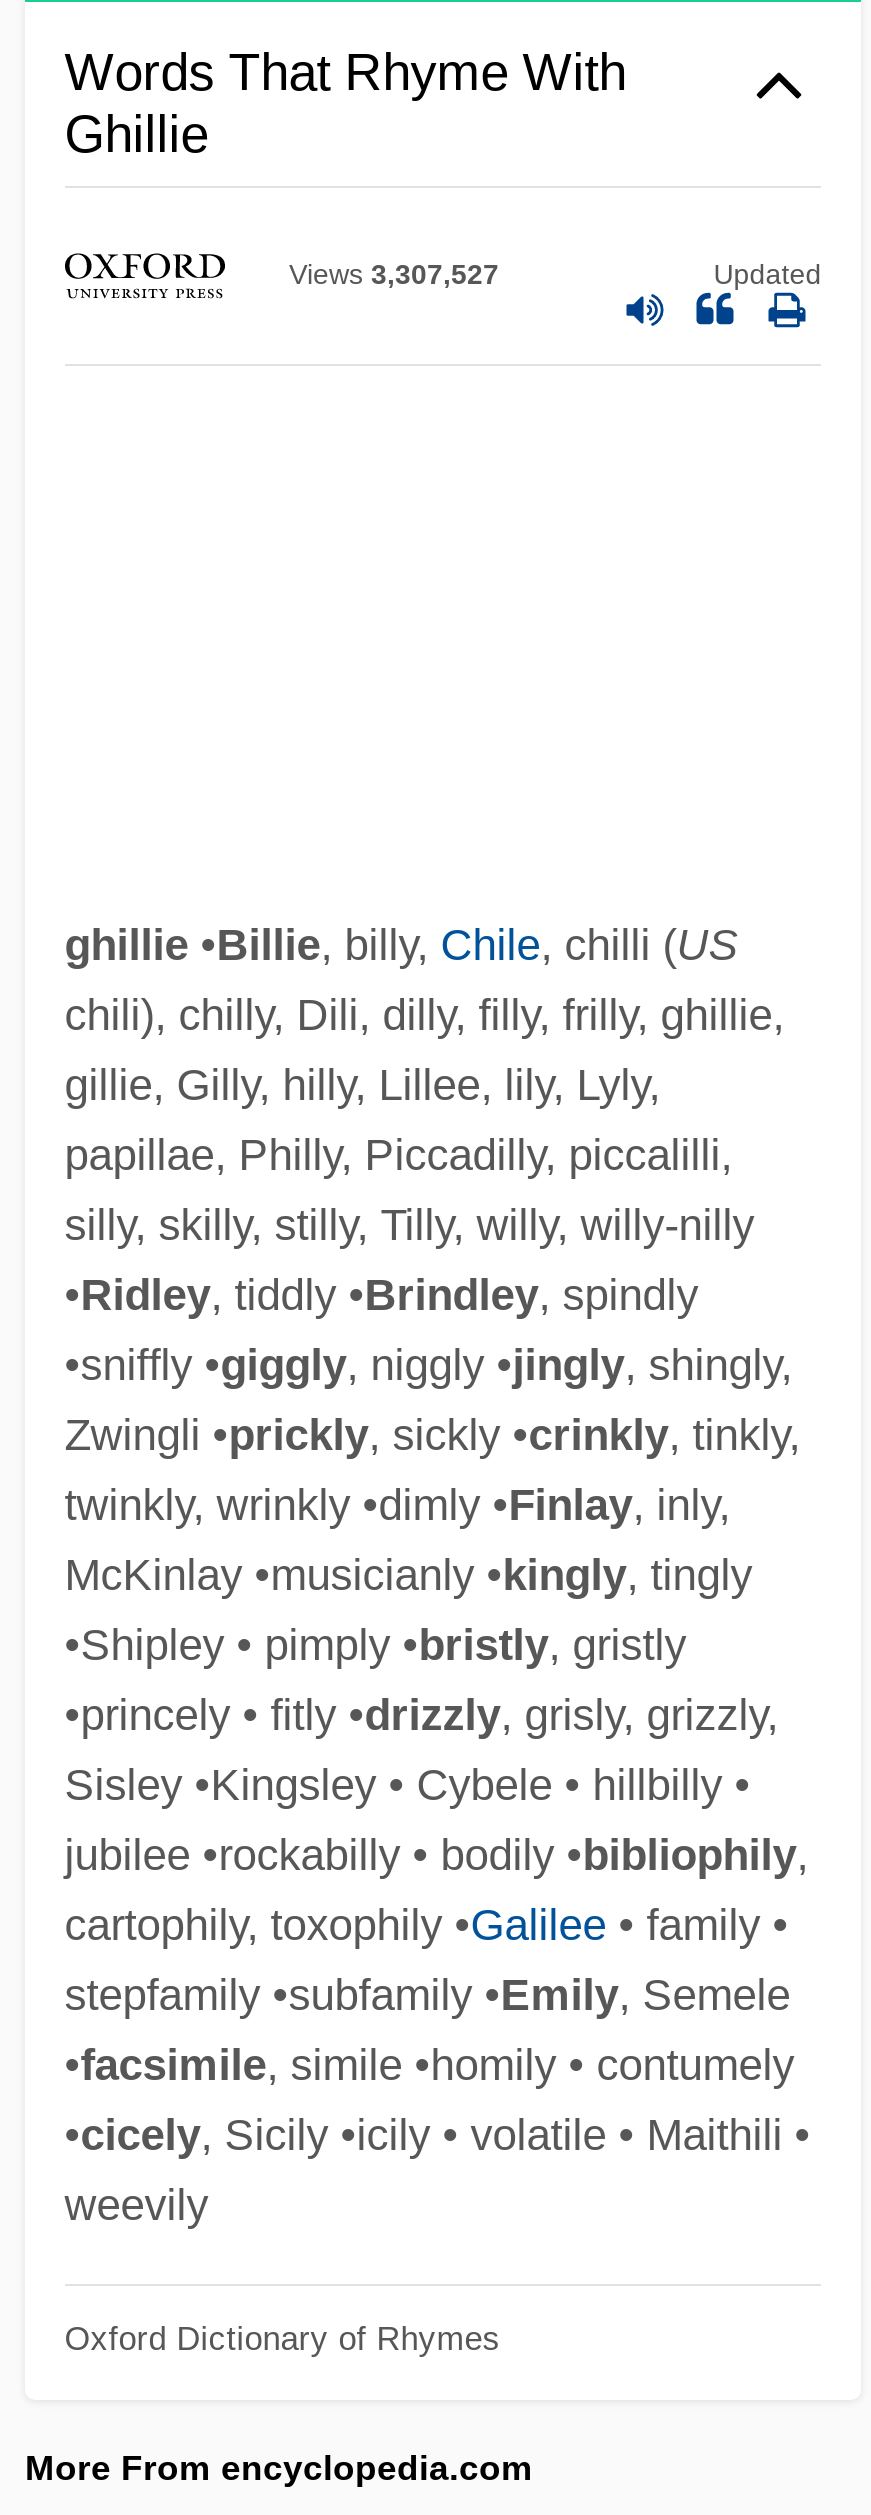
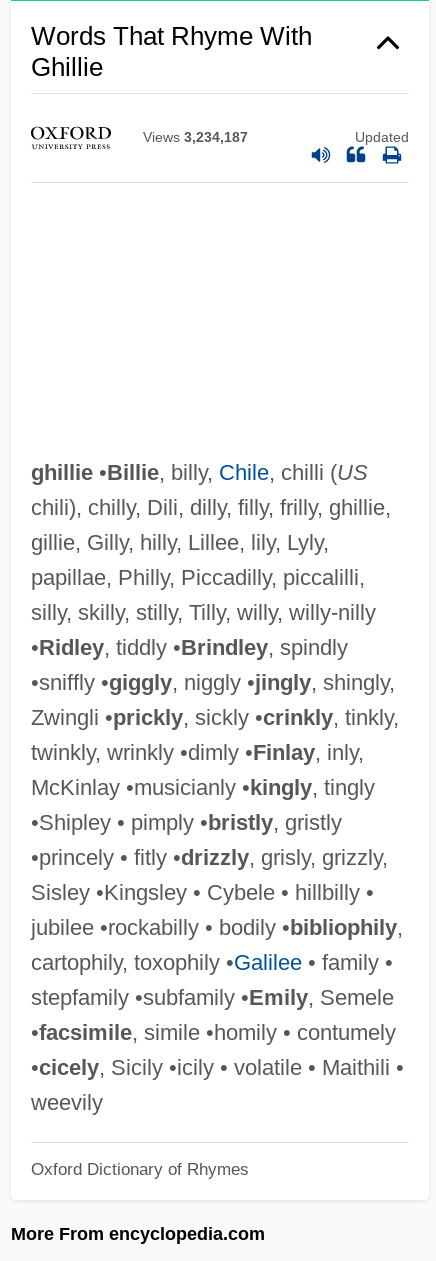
[289,259,499,291] Views 3,307,527 -> [143,129,248,145] Views 3,234,187

